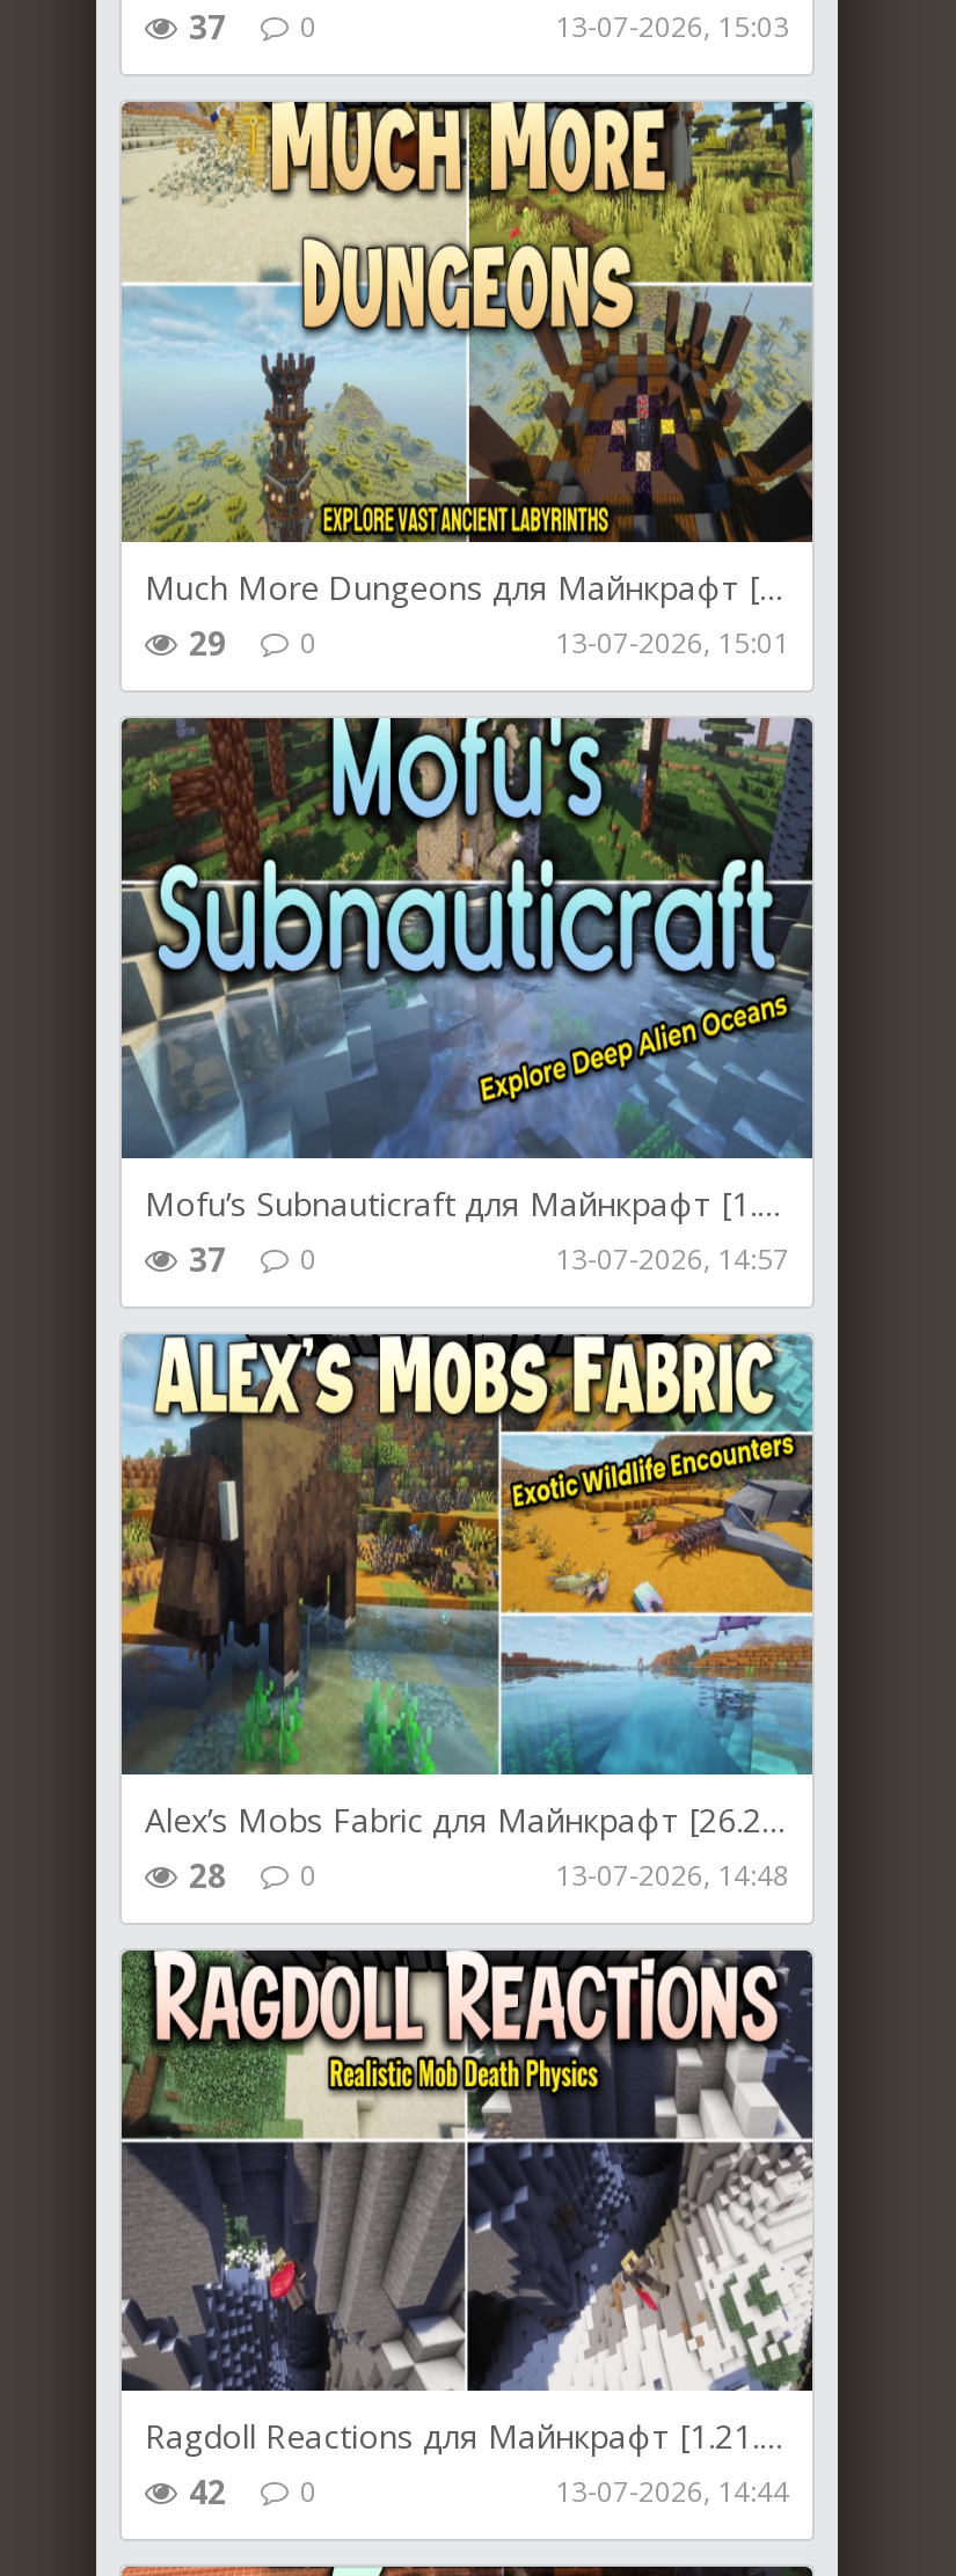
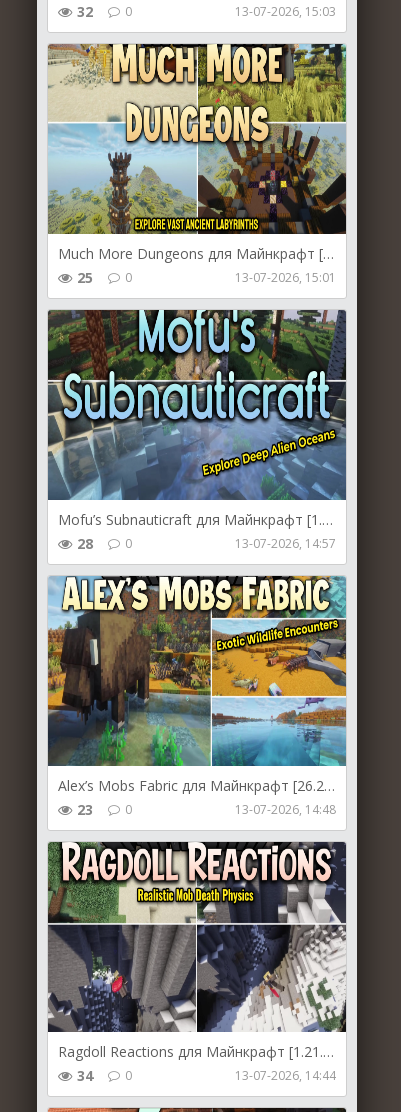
[189,5,316,49] 37 0 -> [77,2,132,21] 32 0
[189,621,316,665] 29 0 -> [77,268,132,287] 25 0
[189,1237,316,1281] 37 0 -> [77,534,132,553] 28 0
[189,1853,316,1897] 28 0 -> [77,800,132,819] 23 0
[189,2469,316,2513] 42 0 -> [77,1066,132,1085] 34 0

